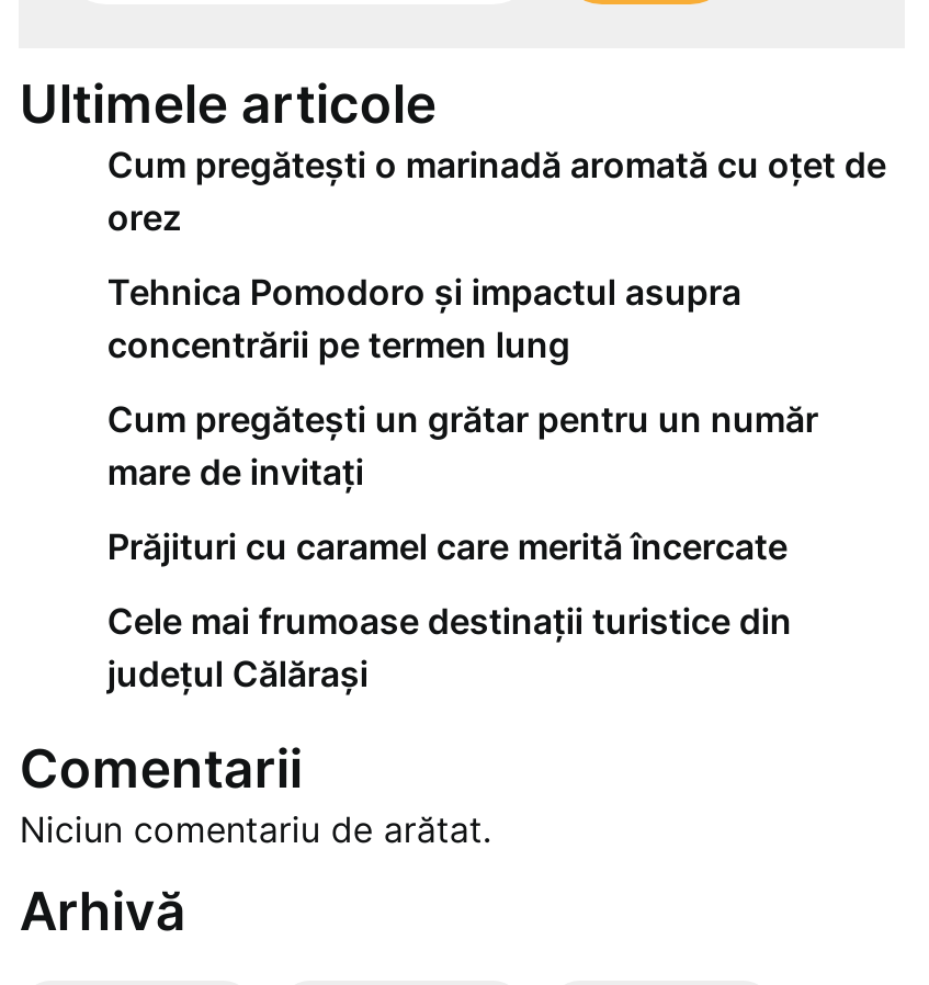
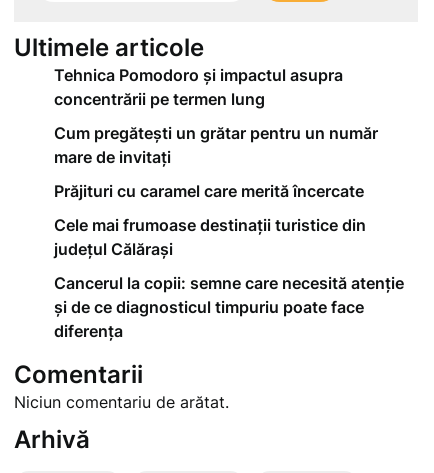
[107,143,886,239] Cum pregătești o marinadă aromată cu oțet de | orez -> none
moved [107,270,818,695] -> [54,65,378,259]: Tehnica Pomodoro și impactul asupra | concentrării pe termen lung | Cum pregătești un grătar pentru un număr | mare de invitați | Prăjituri cu caramel care merită încercate | Cele mai frumoase destinații turistice din | județul Călărași
none -> [54,273,404,341] Cancerul la copii: semne care necesită atenție | și de ce diagnosticul timpuriu poate face | diferența

